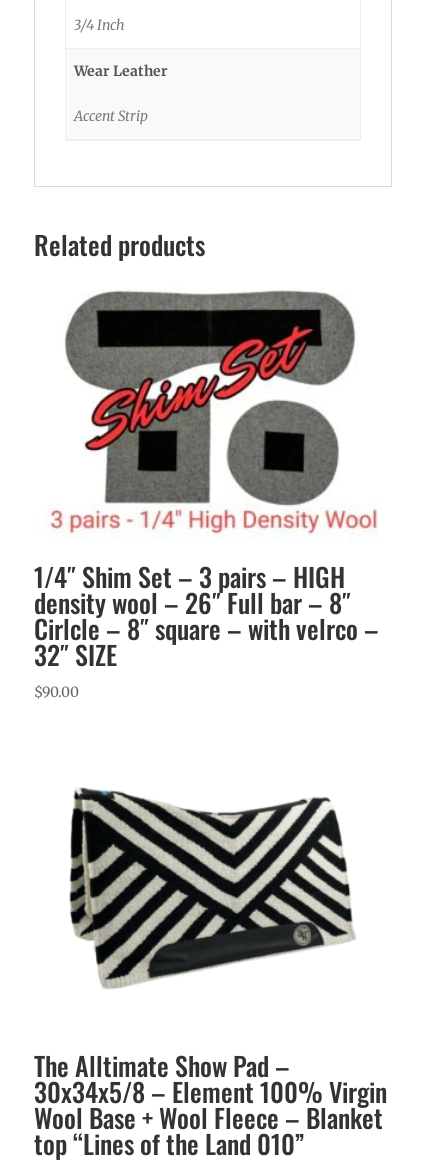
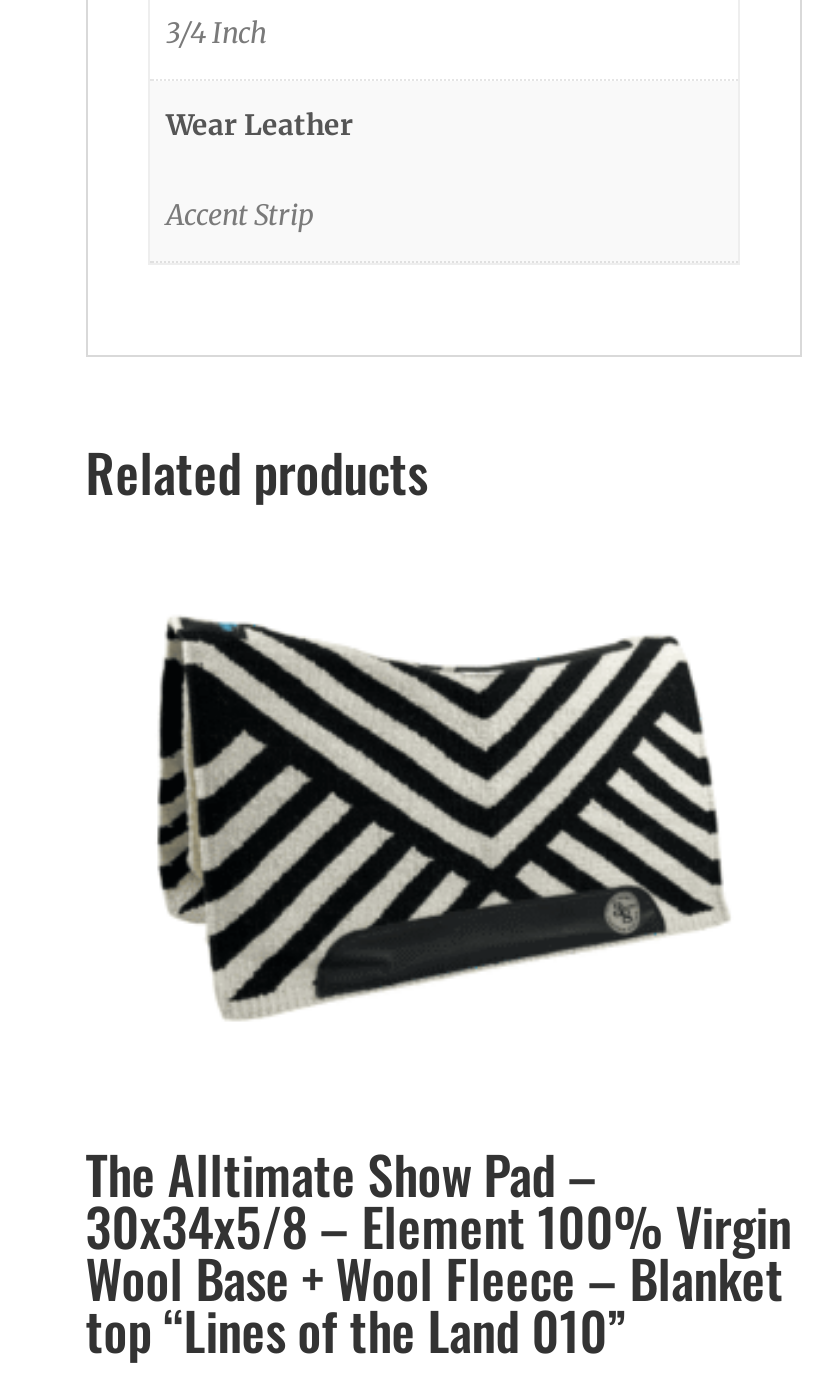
[34,290,379,701] [image] | 1/4″ Shim Set – 3 pairs – HIGH | density wool – 26″ Full bar – 8″ | Cirlcle – 8″ square – with velrco – | 32″ SIZE | $90.00 -> none

